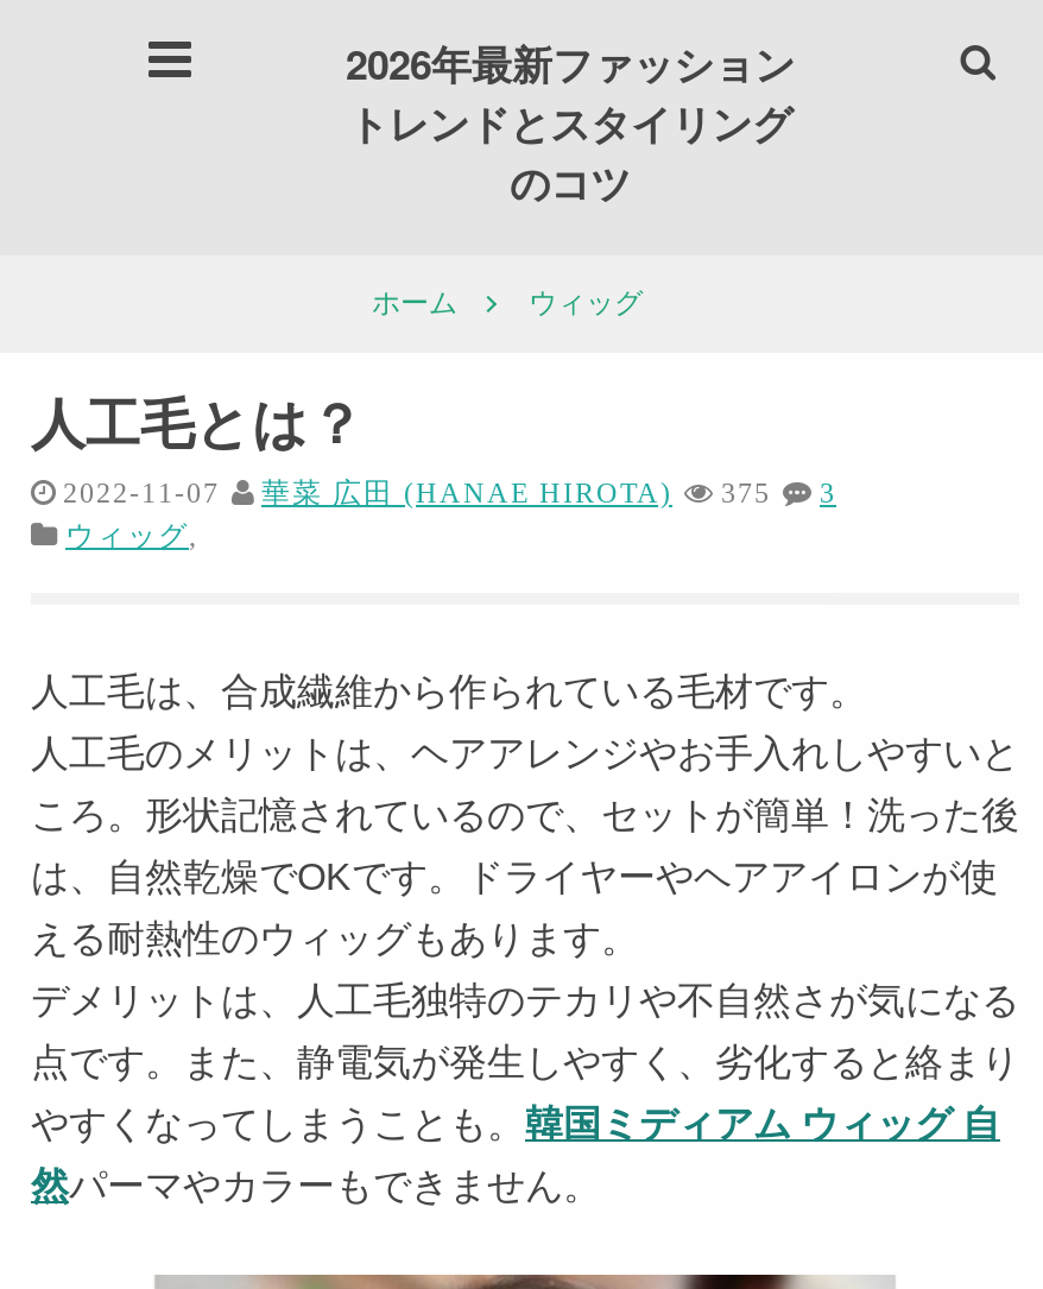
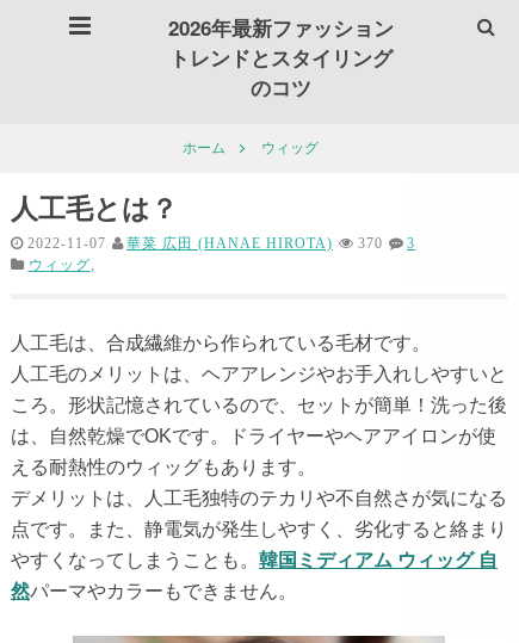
[63,479,836,507] 2022-11-07 華菜 広田 (HANAE HIROTA) 375 3 -> [27,236,415,251] 2022-11-07 華菜 広田 (HANAE HIROTA) 370 3

